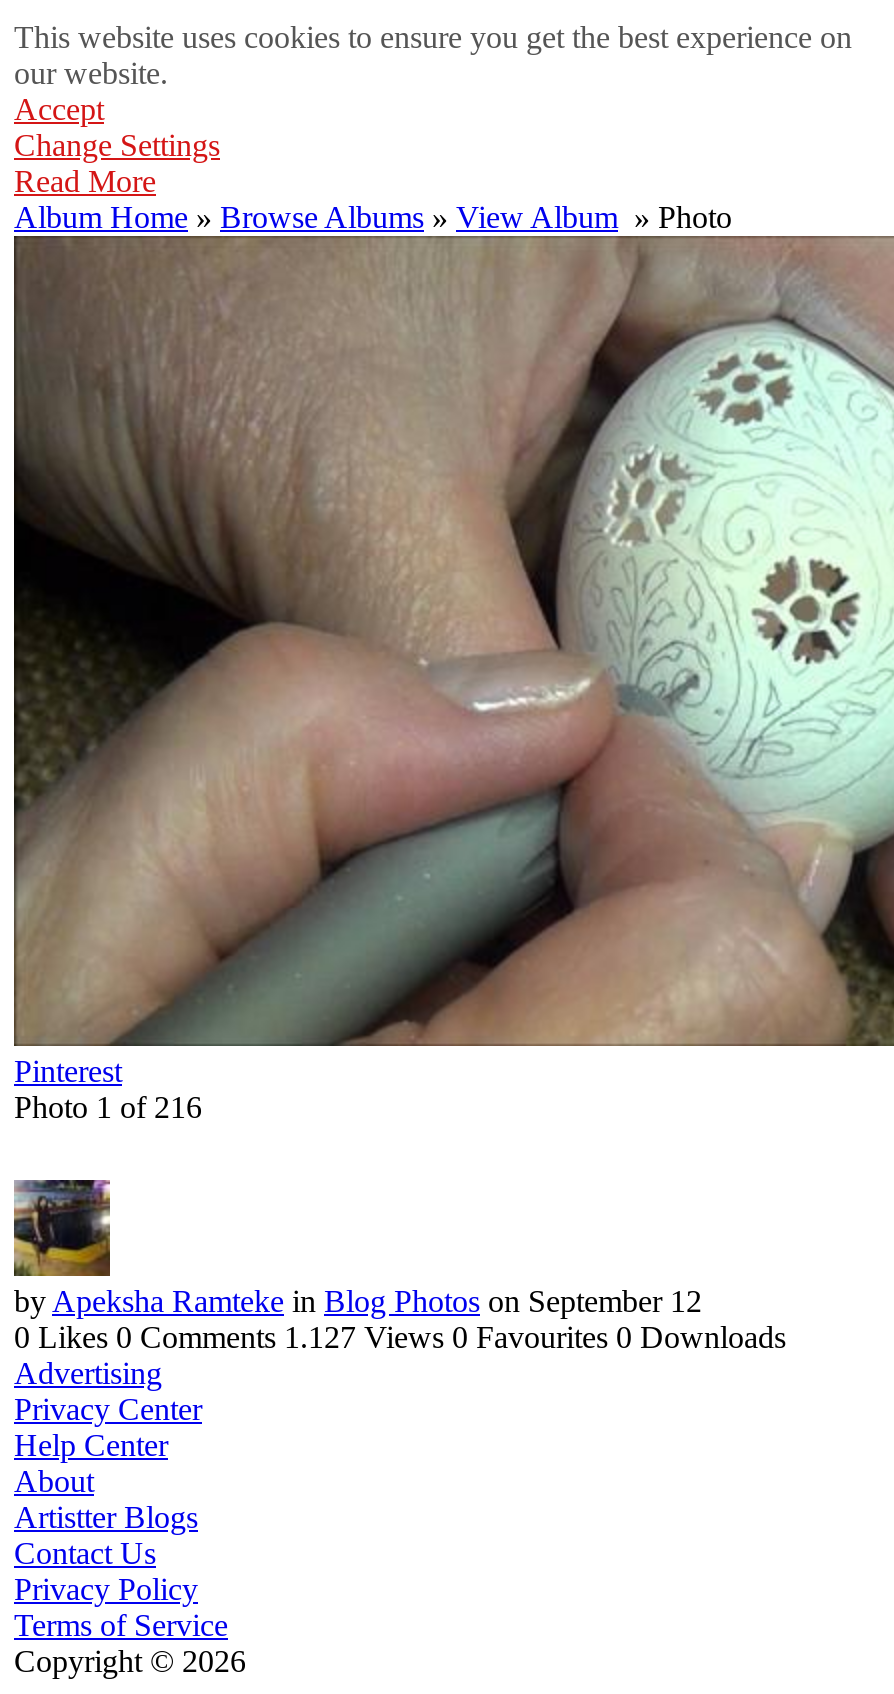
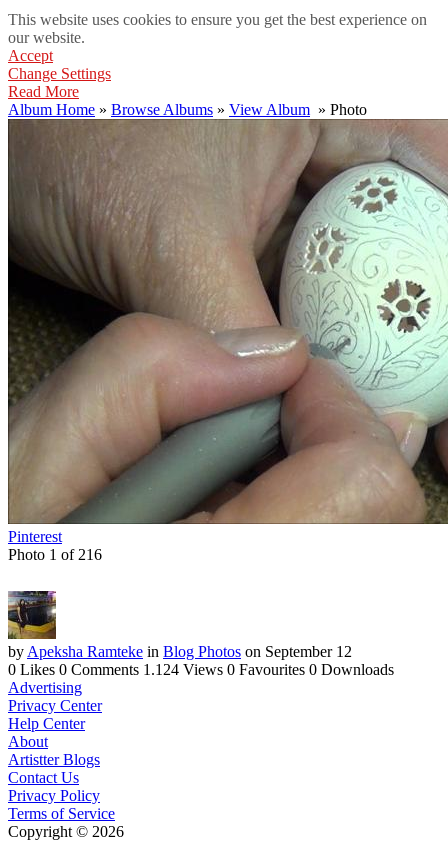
[14,1320,786,1354] 0 Likes 0 Comments 1.127 Views 0 Favourites 0 Downloads -> [8,661,394,678] 0 Likes 0 Comments 1.124 Views 0 Favourites 0 Downloads

